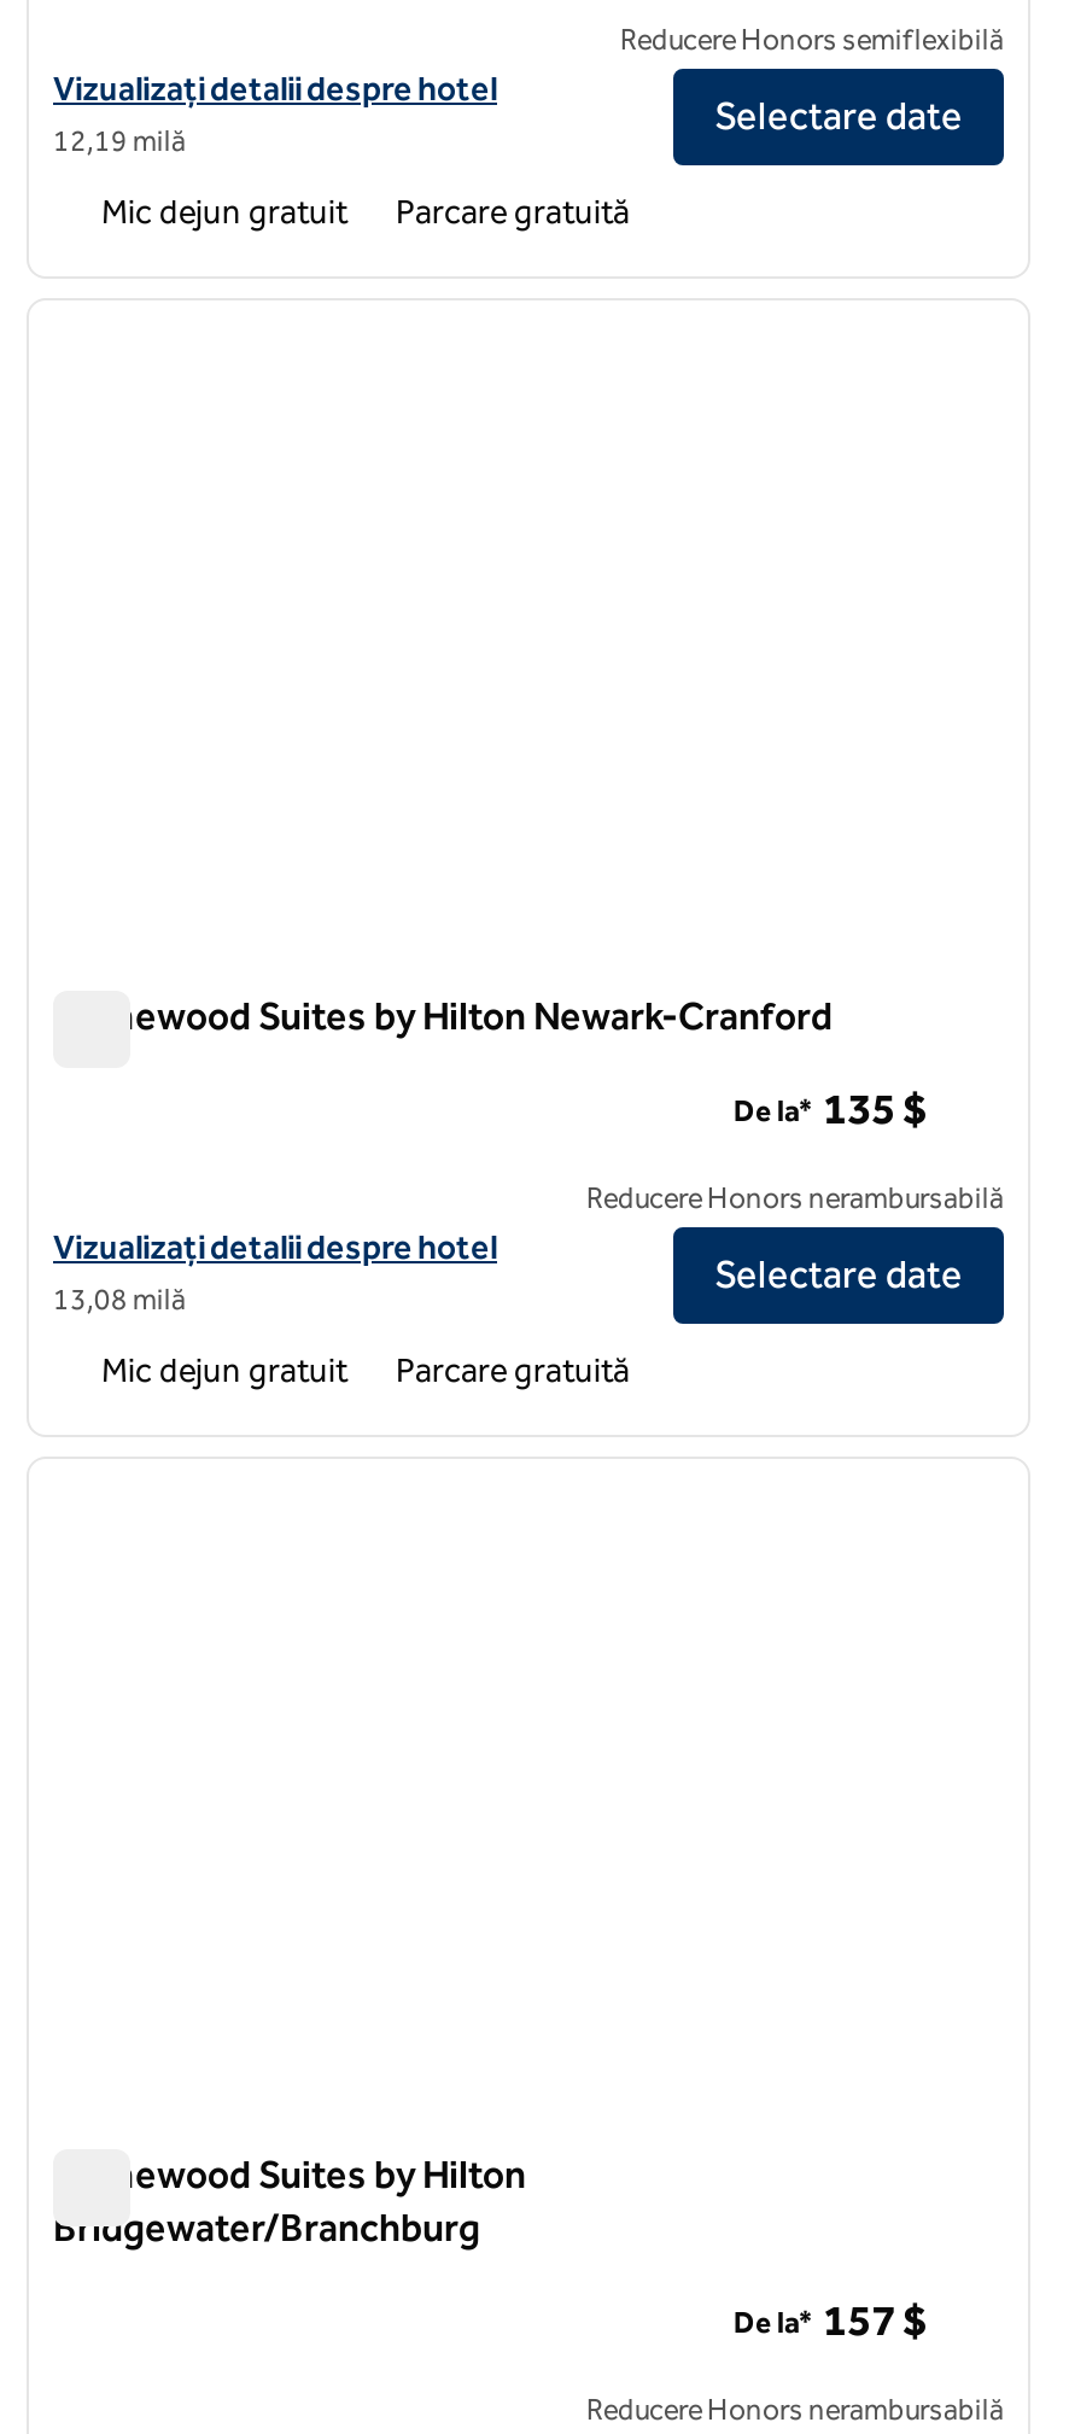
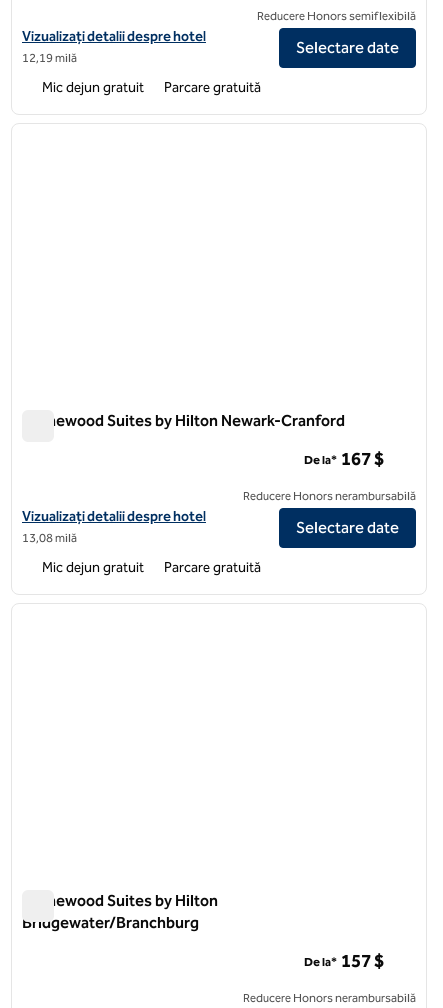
[734,1083,927,1137] De la* 135 $ -> [304,448,384,470] De la* 167 $

